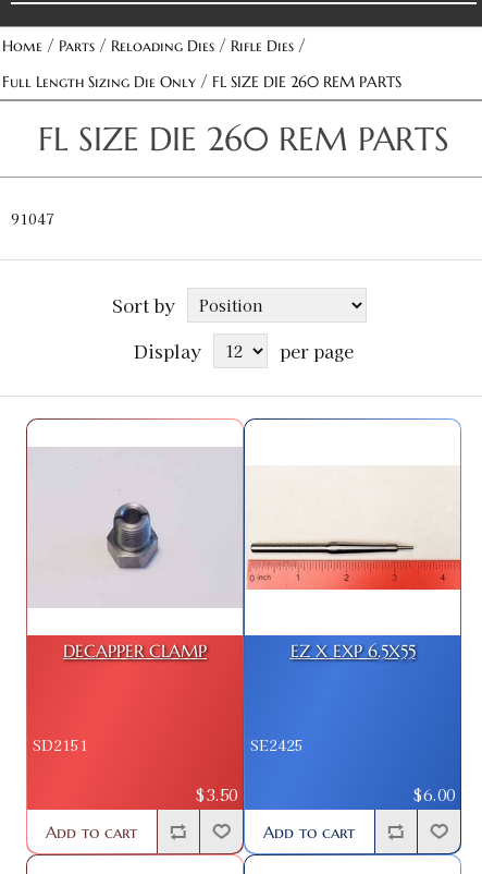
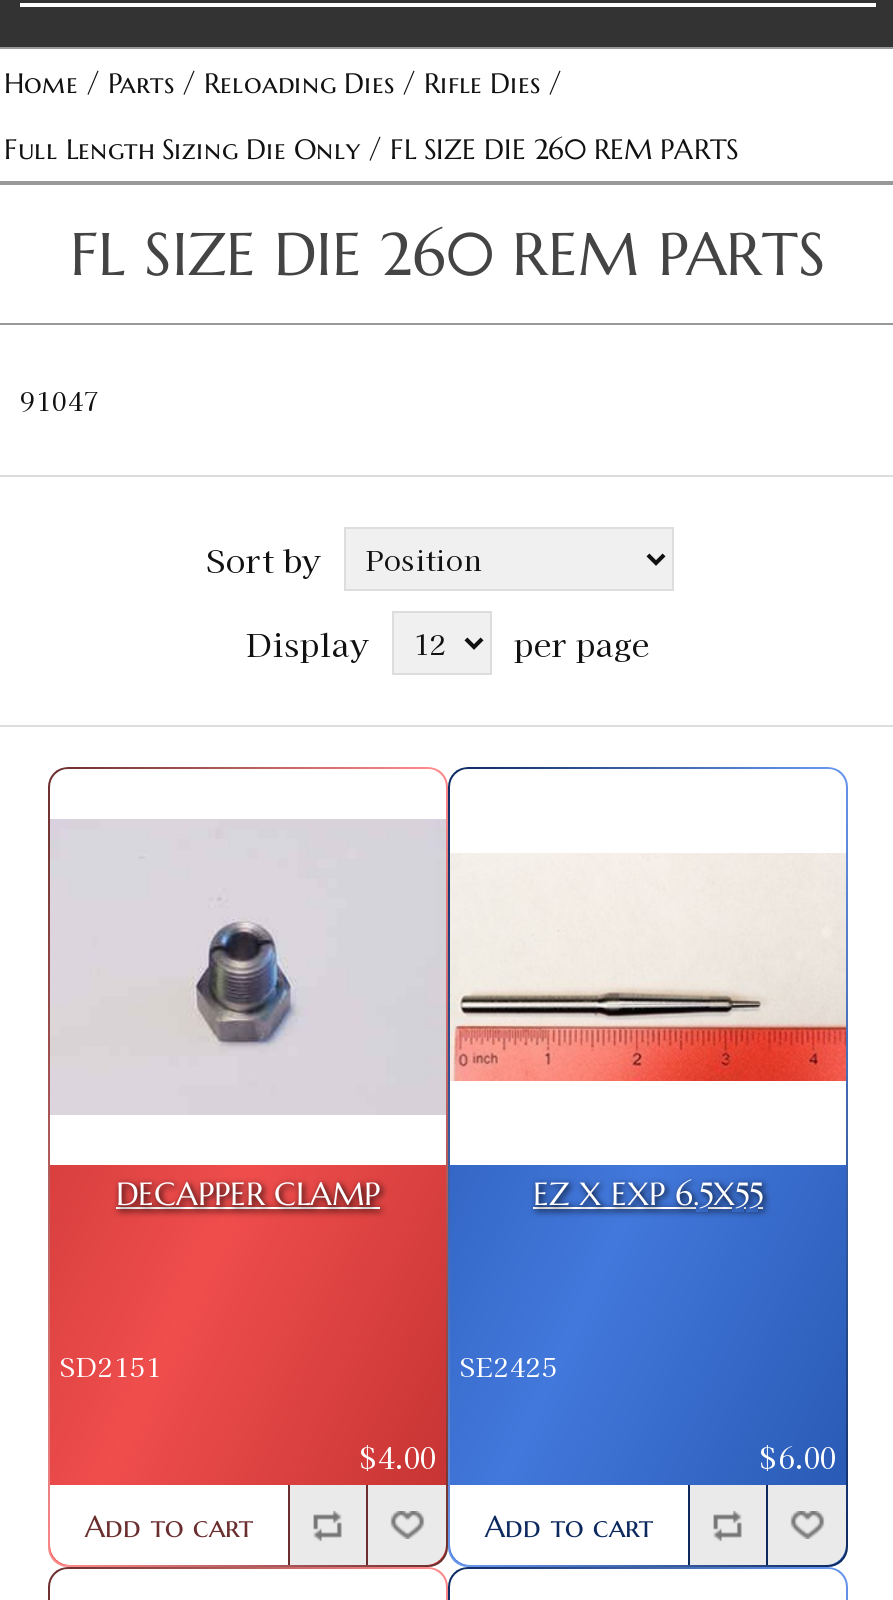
[195,782,237,805] $3.50 -> [358,1435,436,1477] $4.00

